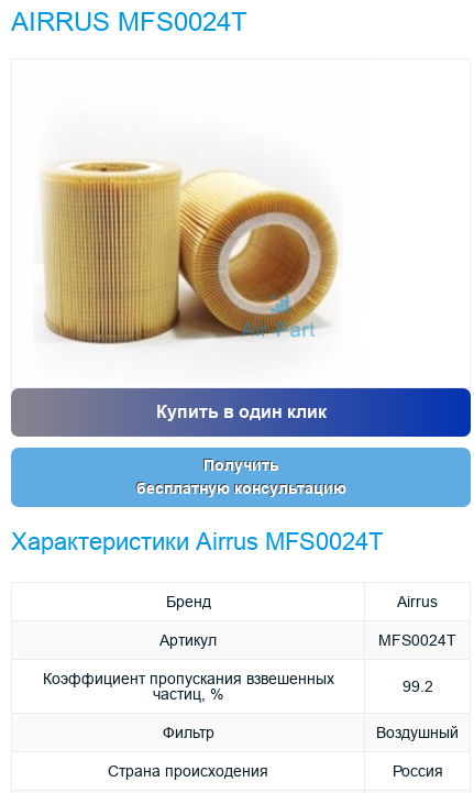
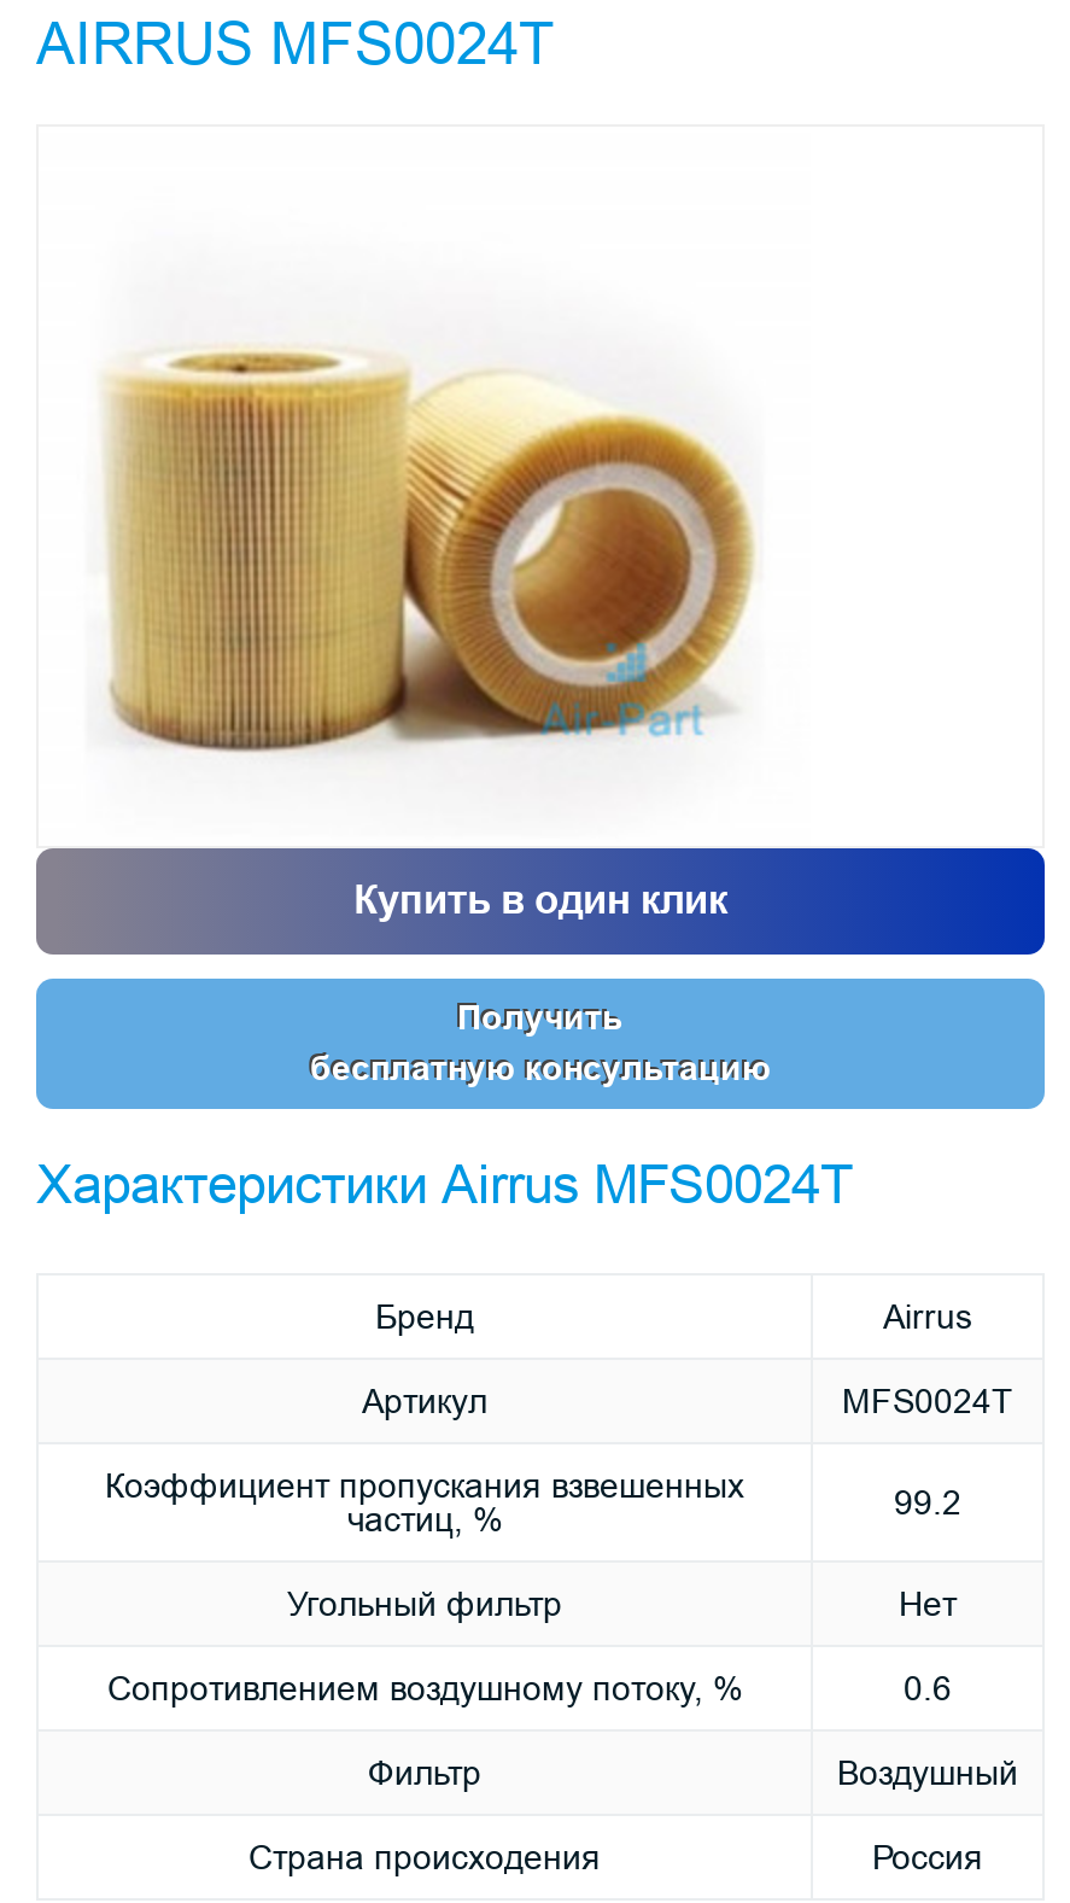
none -> [107,1584,957,1708] Угольный фильтр | Нет | Сопротивлением воздушному потоку, % | 0.6

